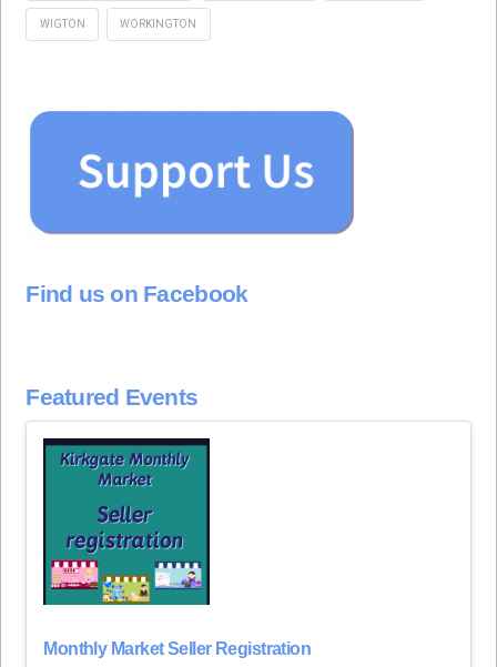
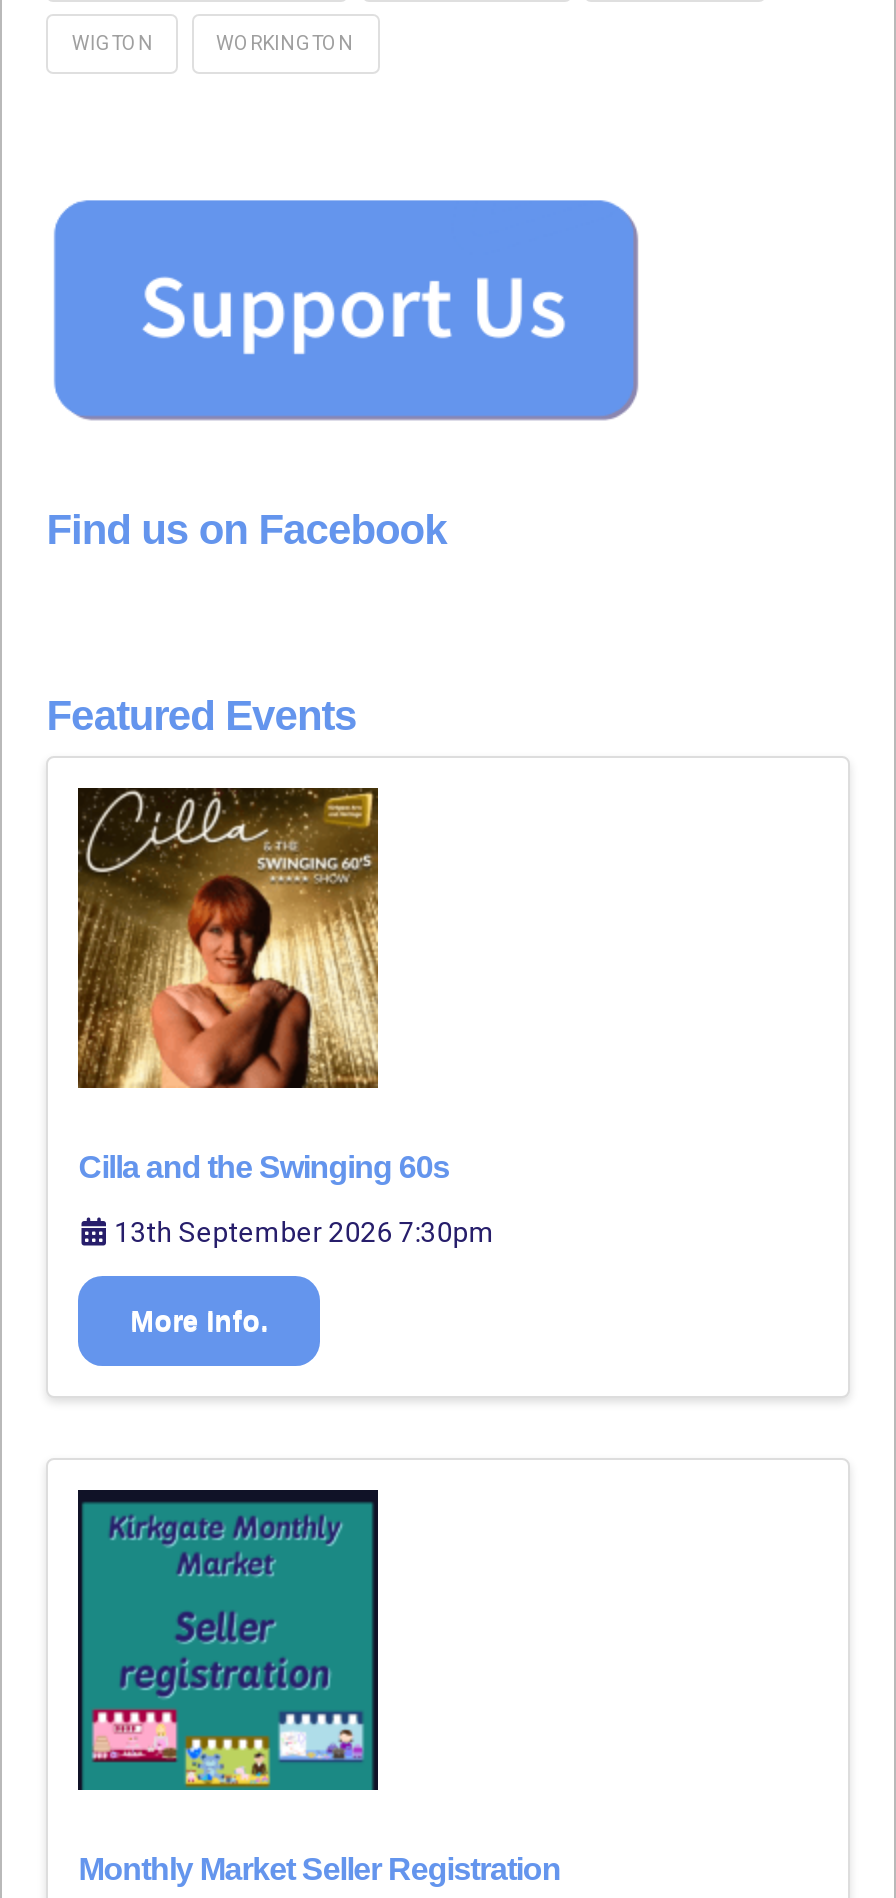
none -> [76,786,495,1336] [image] | Cilla and the Swinging 60s | 13th September 2026 7:30pm | More Info.

